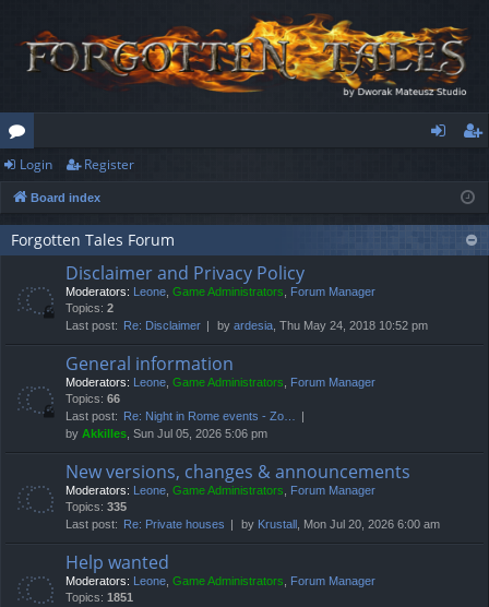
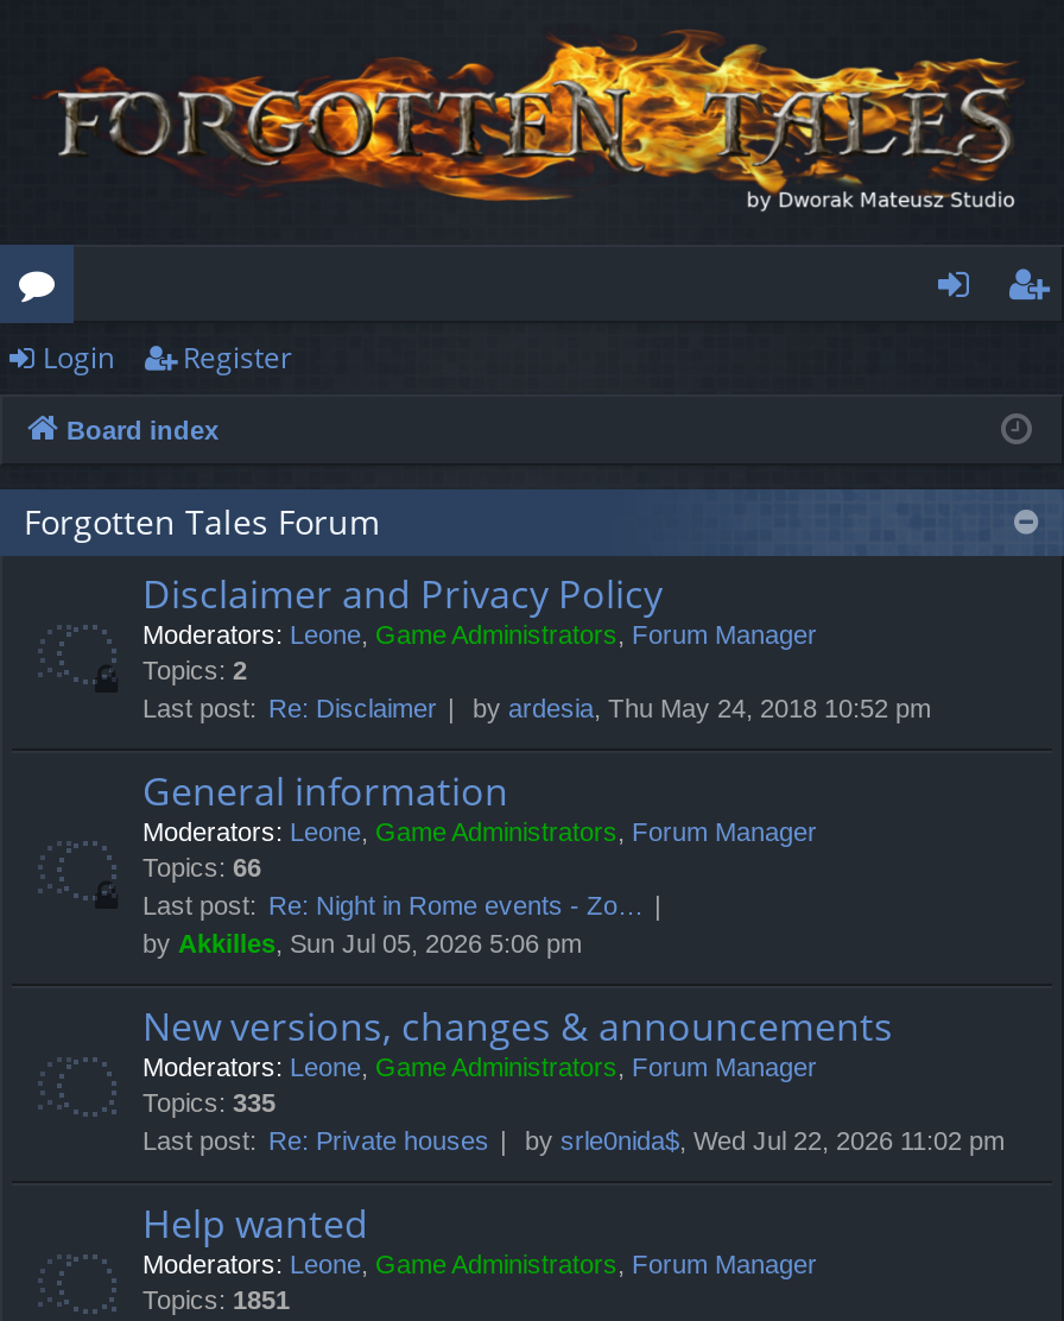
[241,518,440,531] by Krustall, Mon Jul 20, 2026 6:00 am -> [525,1127,1005,1156] by srle0nida$, Wed Jul 22, 2026 11:02 pm

